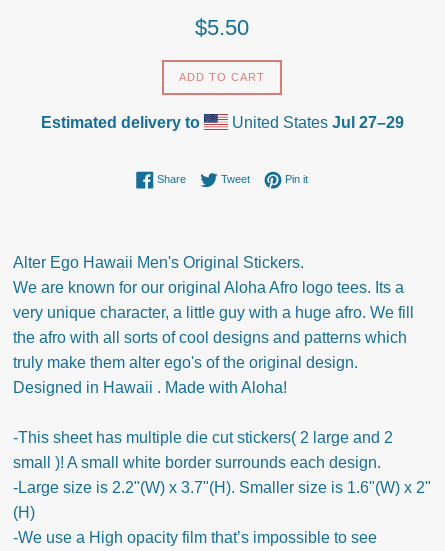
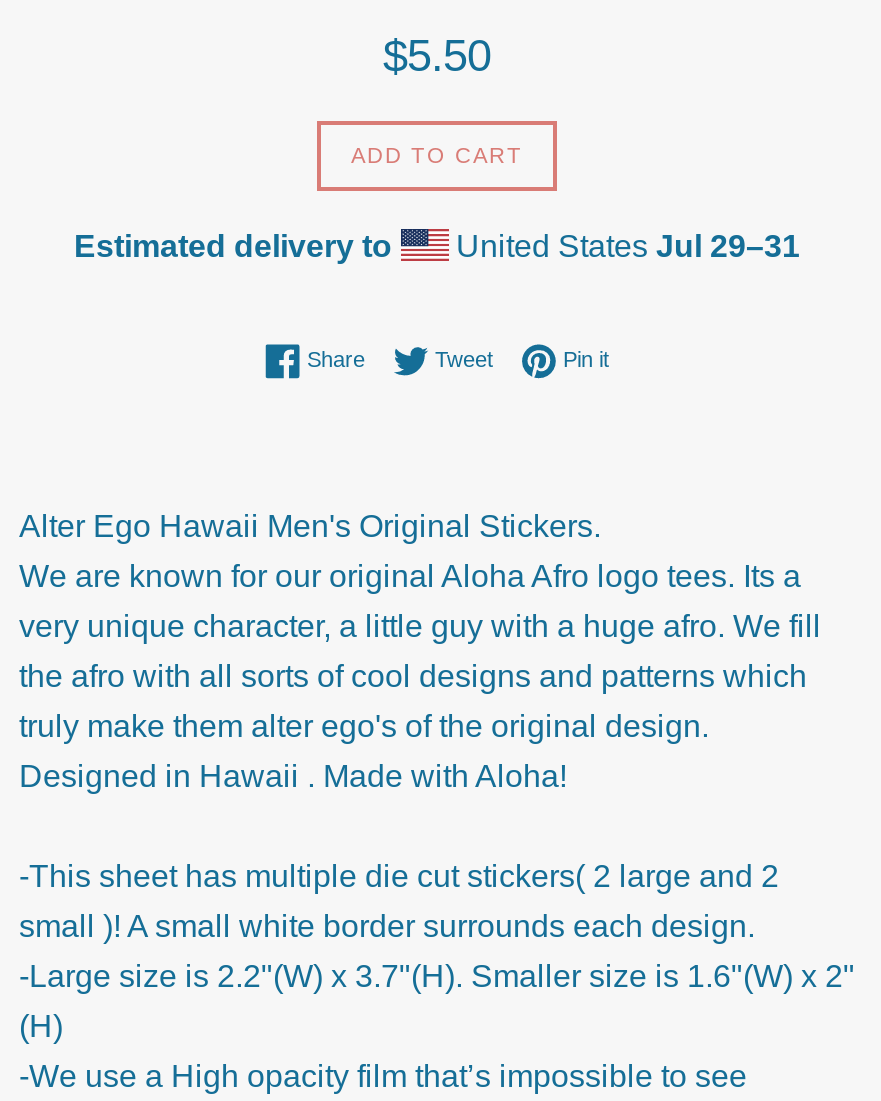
[227,114,403,131] United States Jul 27–29 -> [448,228,800,262] United States Jul 29–31

